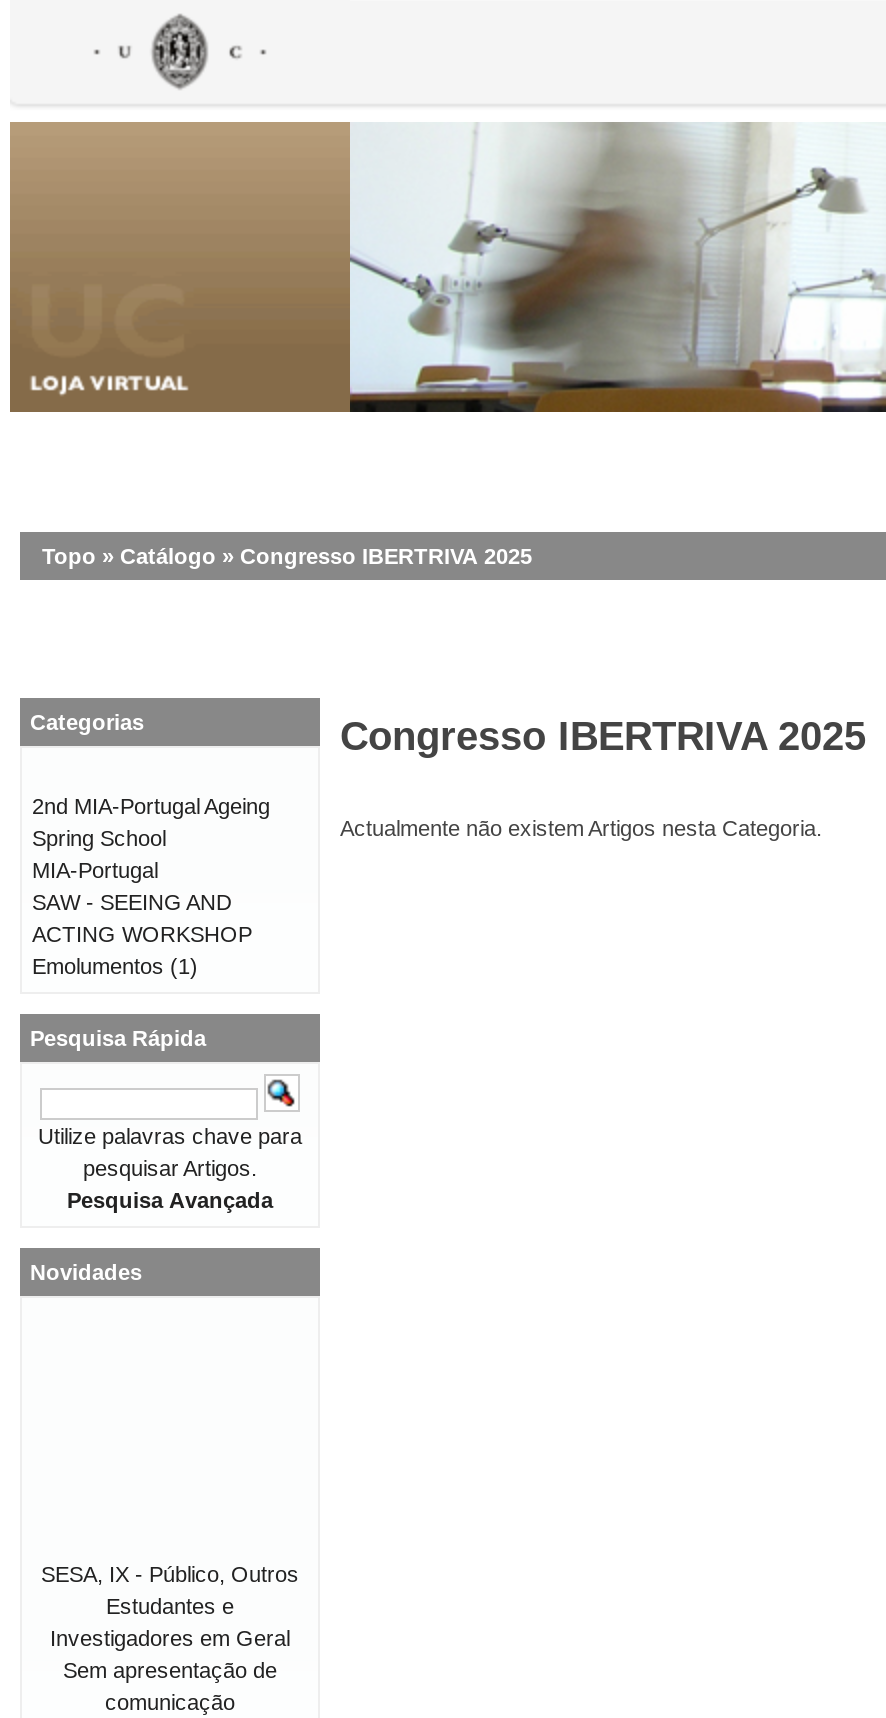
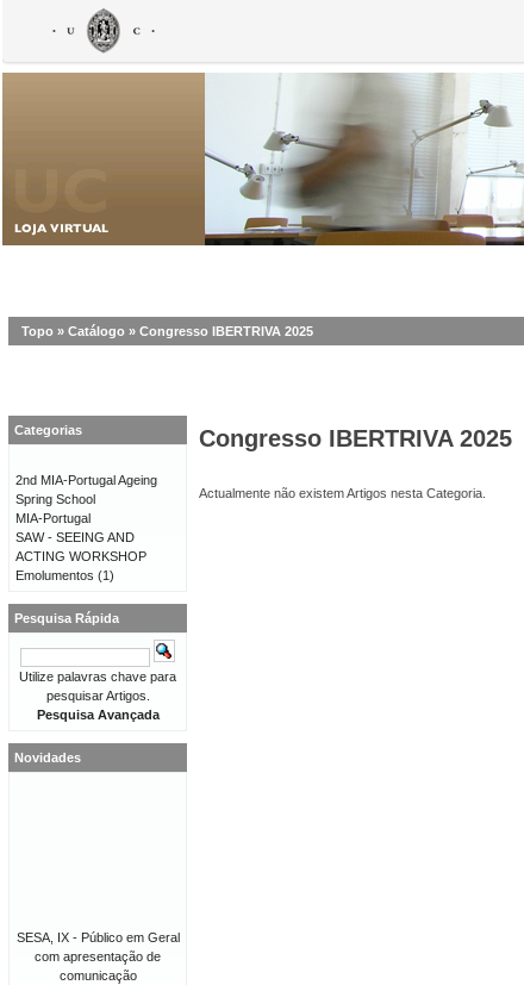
[41,1562,299,1682] SESA, IX - Público, Outros | Estudantes e | Investigadores em Geral | Sem apresentação de -> [16,930,179,964] SESA, IX - Público em Geral | com apresentação de

